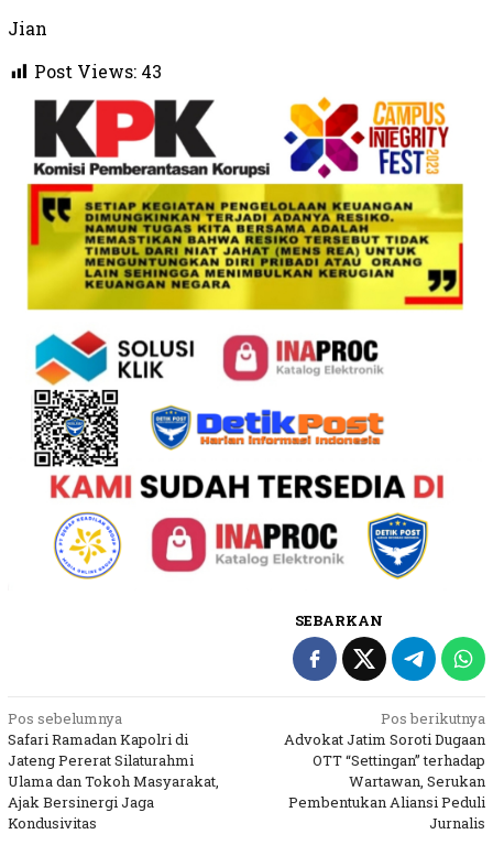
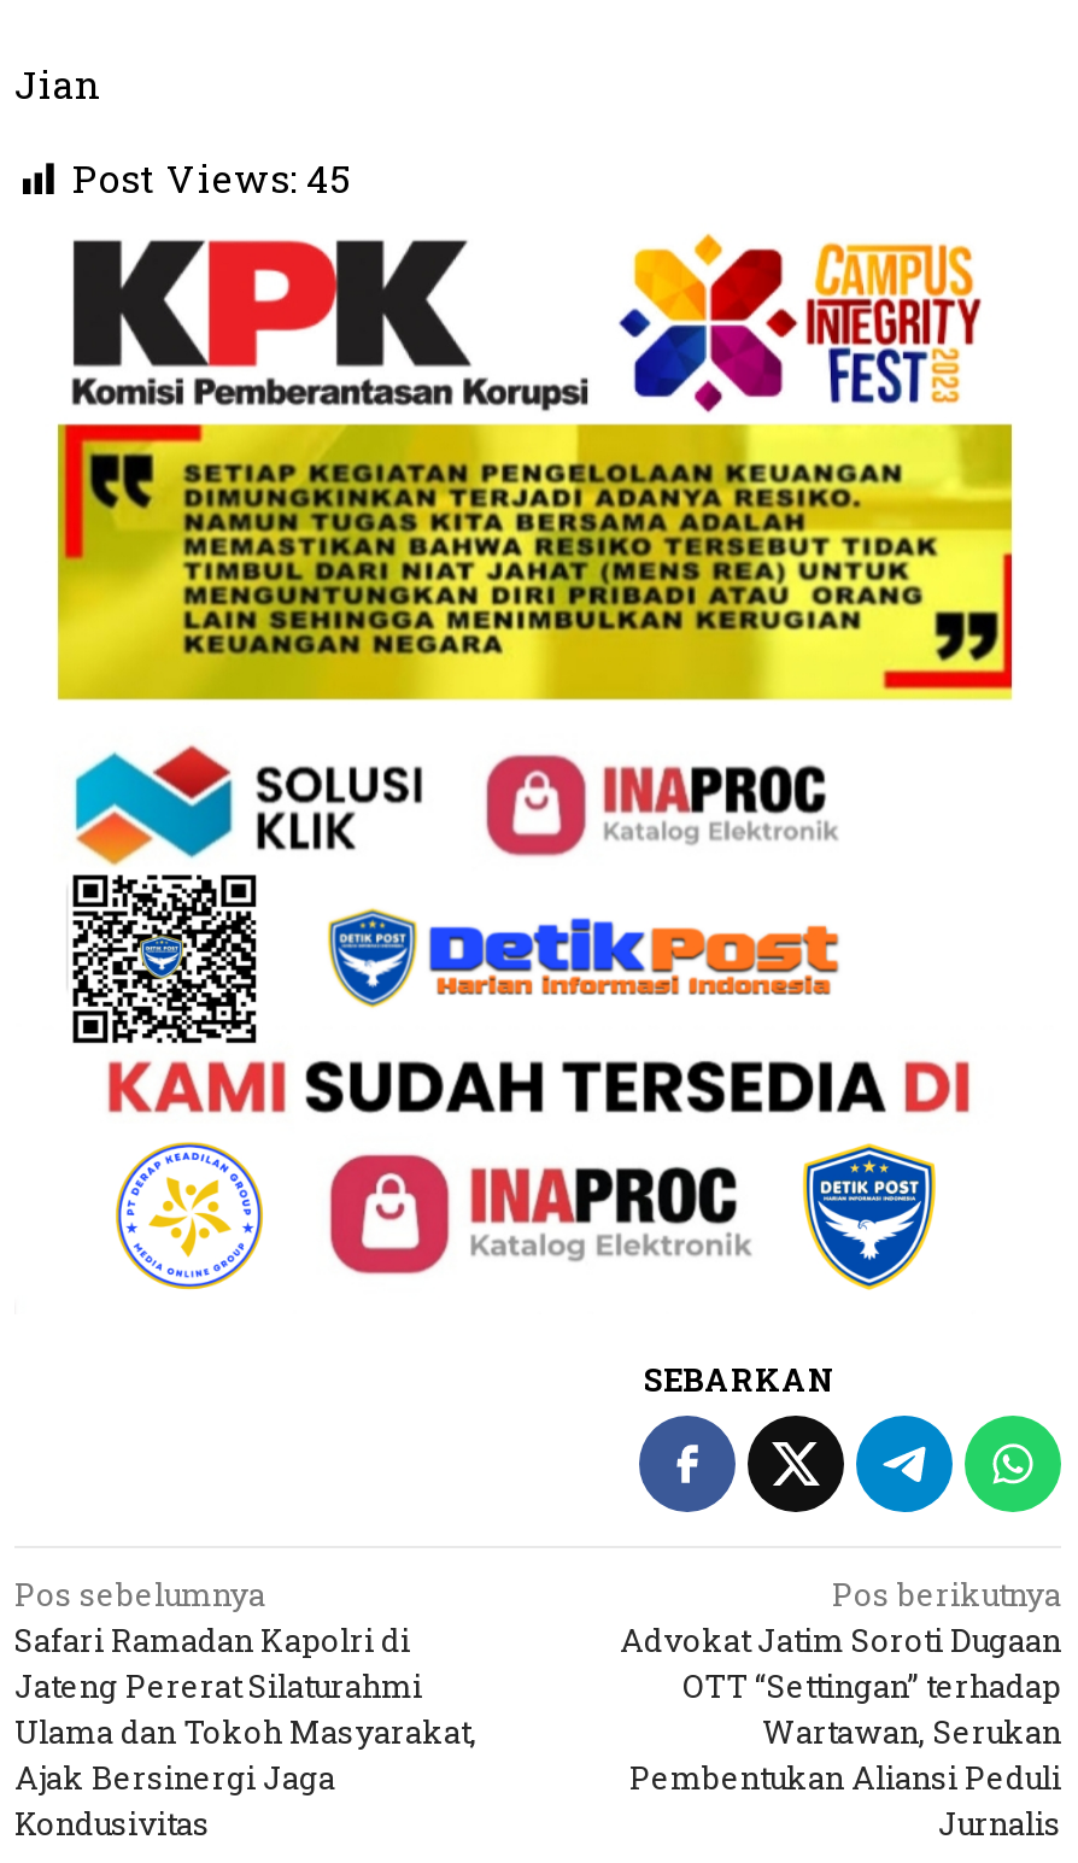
[34,60,162,83] Post Views: 43 -> [72,153,352,203] Post Views: 45

